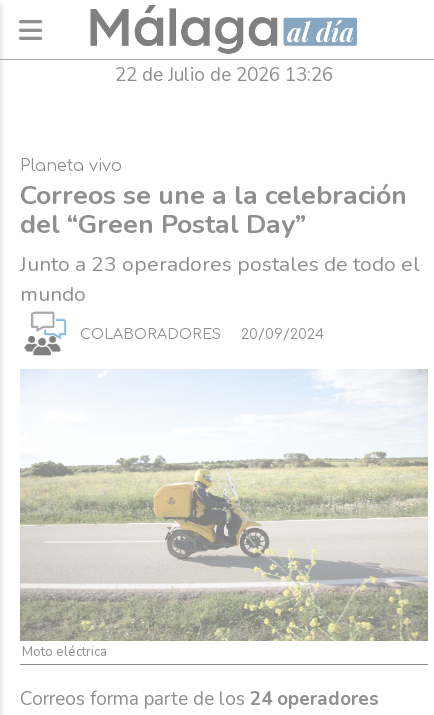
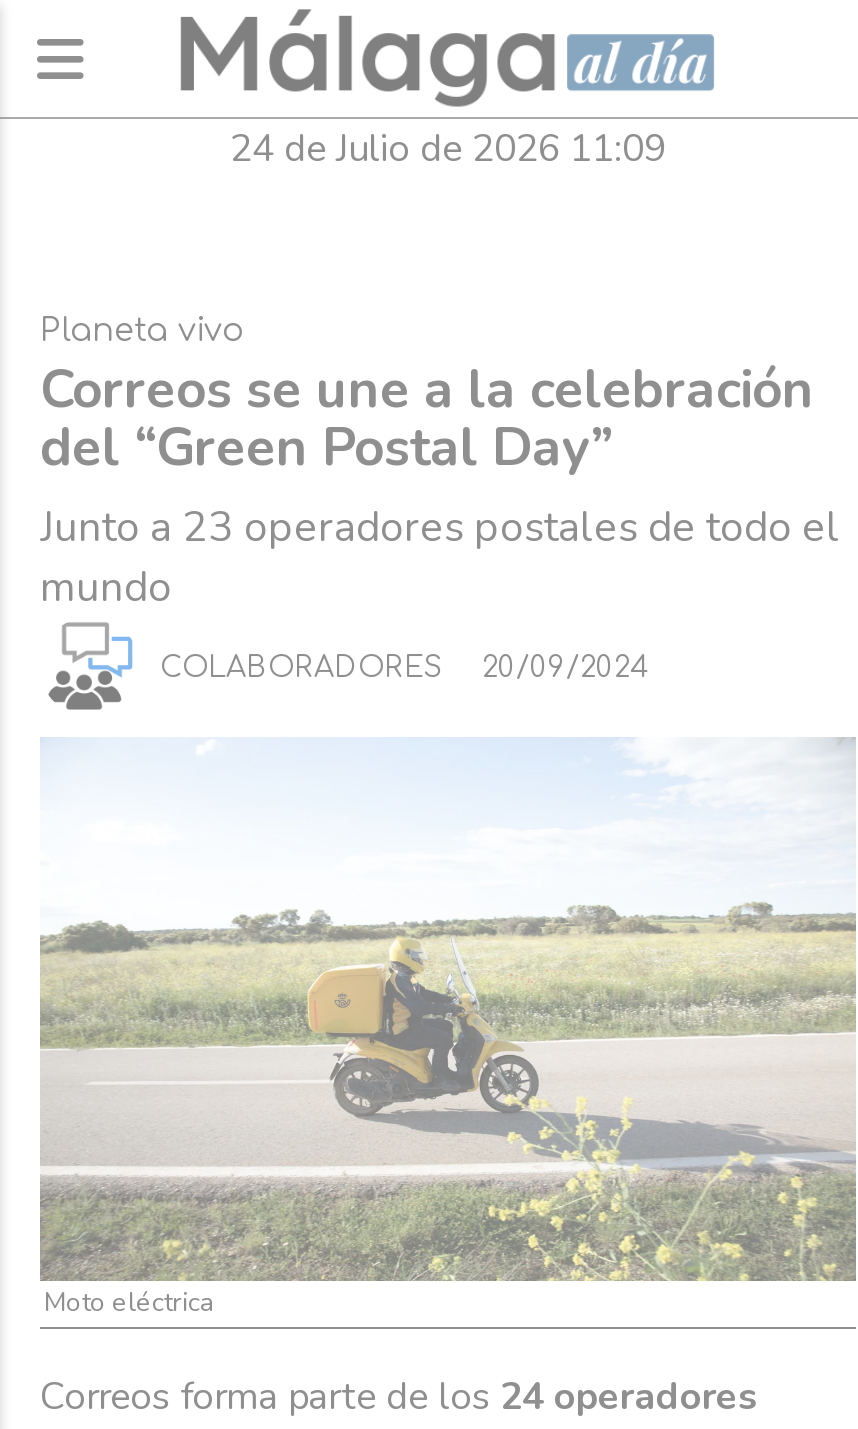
[115,62,333,88] 22 de Julio de 2026 13:26 -> [230,123,666,175] 24 de Julio de 2026 11:09

